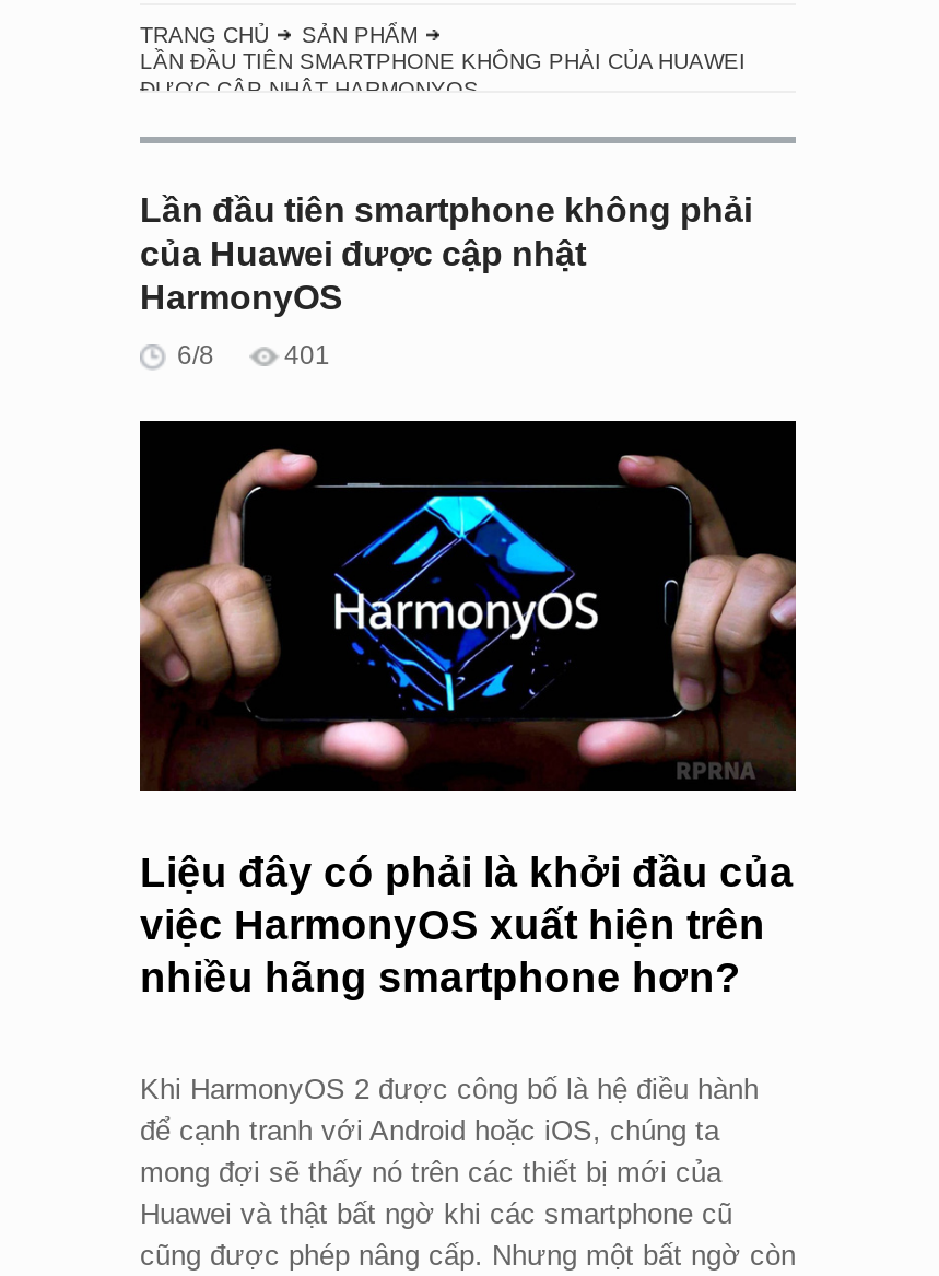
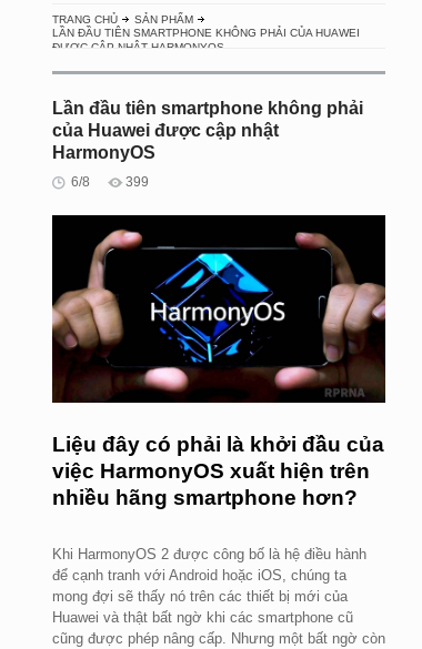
[284,340,330,371] 401 -> [125,174,149,190] 399

